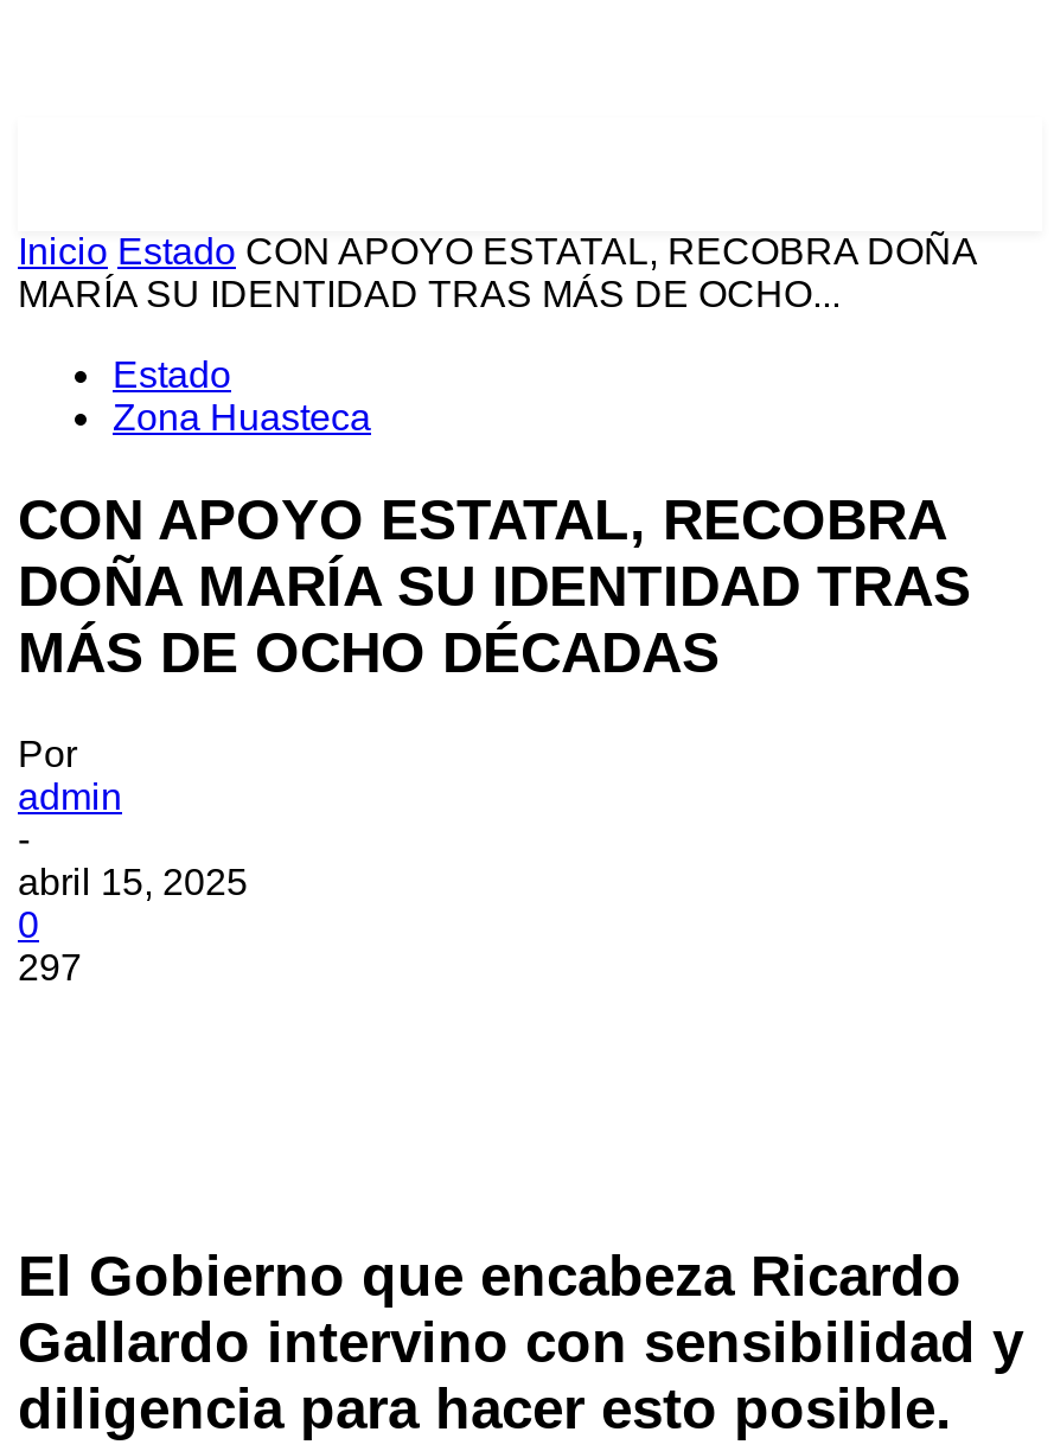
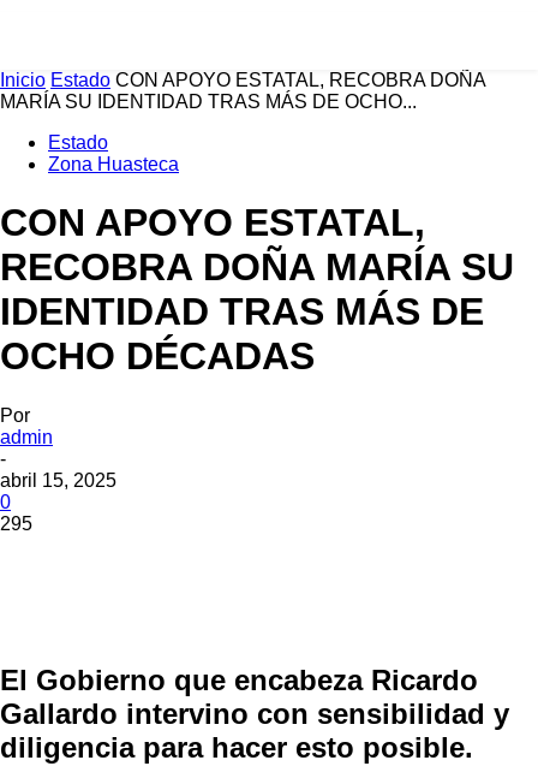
[18,947,82,987] 297 -> [0,513,32,534] 295

